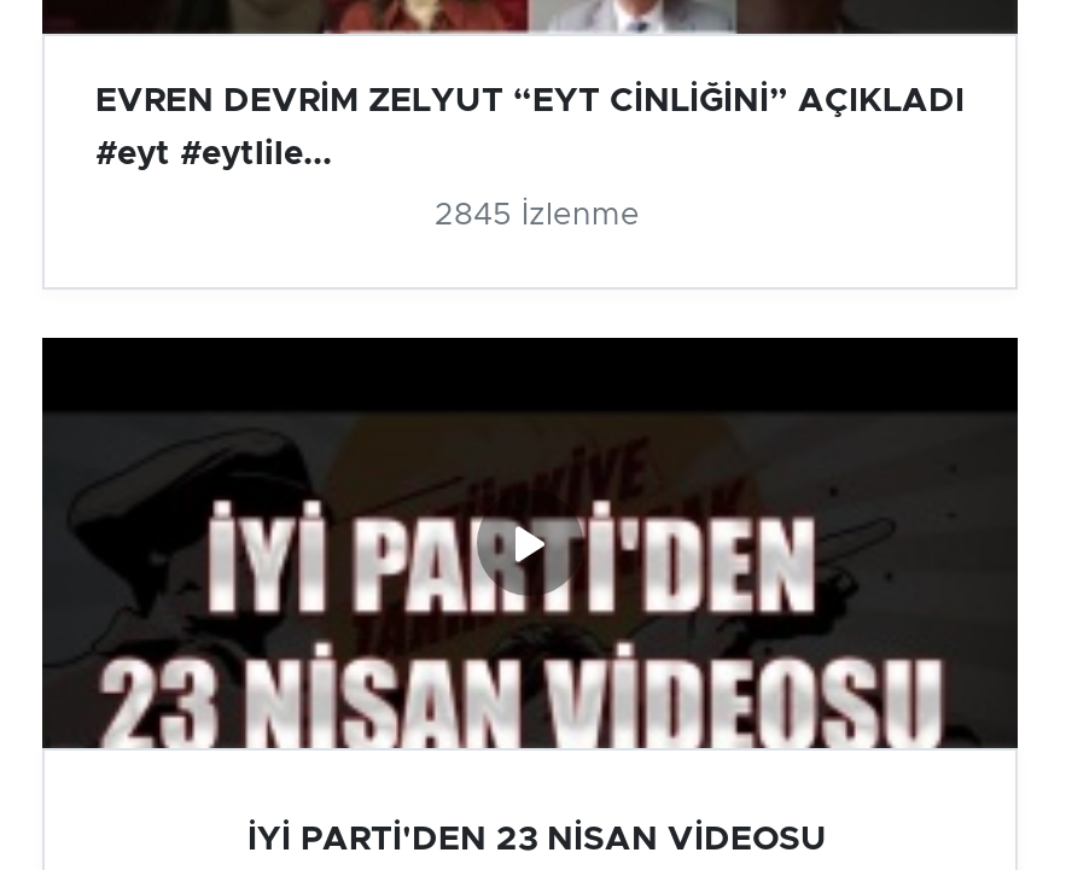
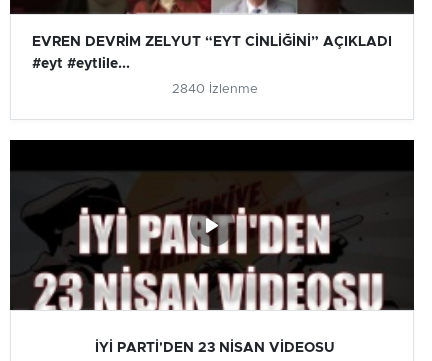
[435,200,640,232] 2845 İzlenme -> [172,83,258,96] 2840 İzlenme

